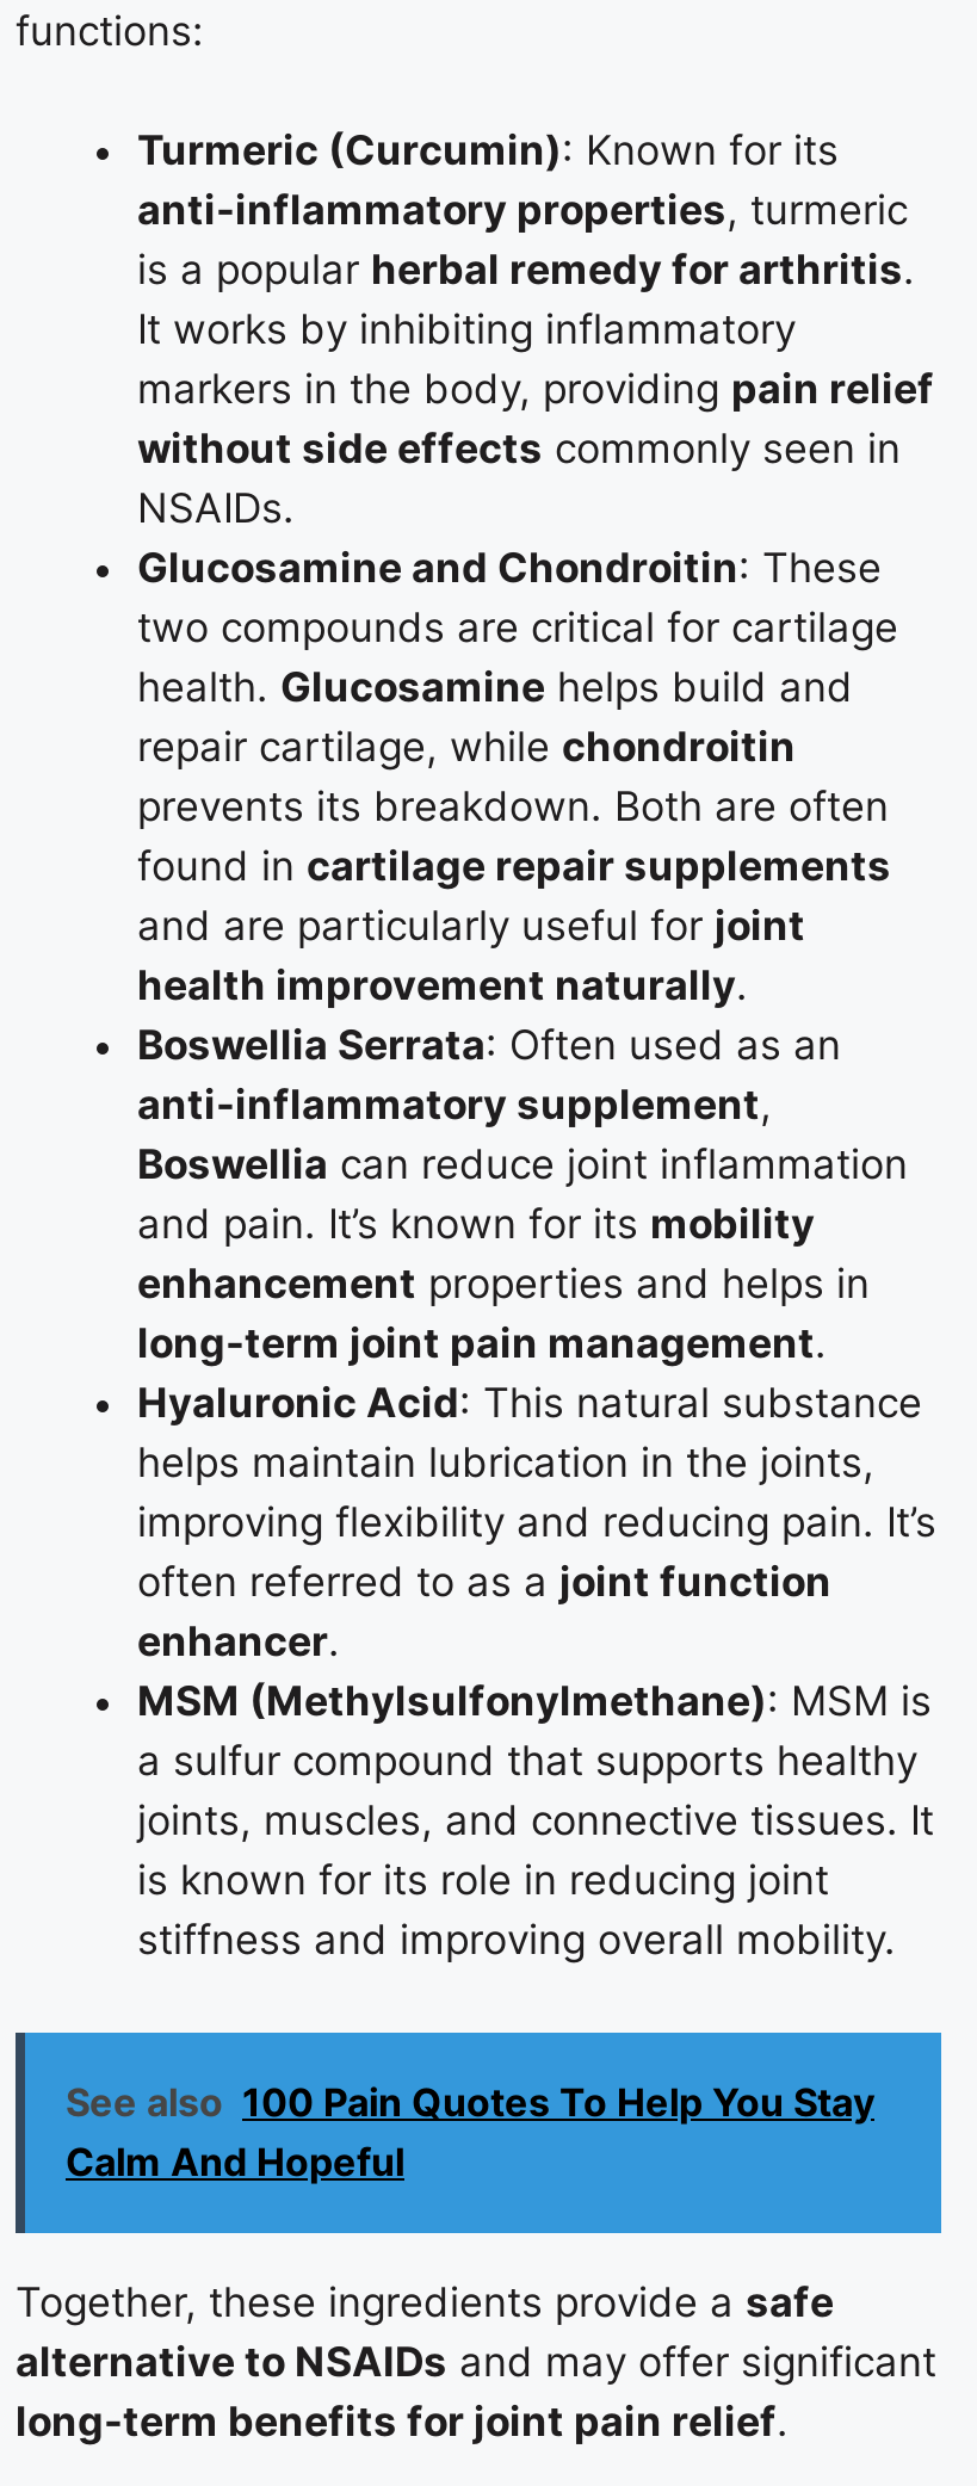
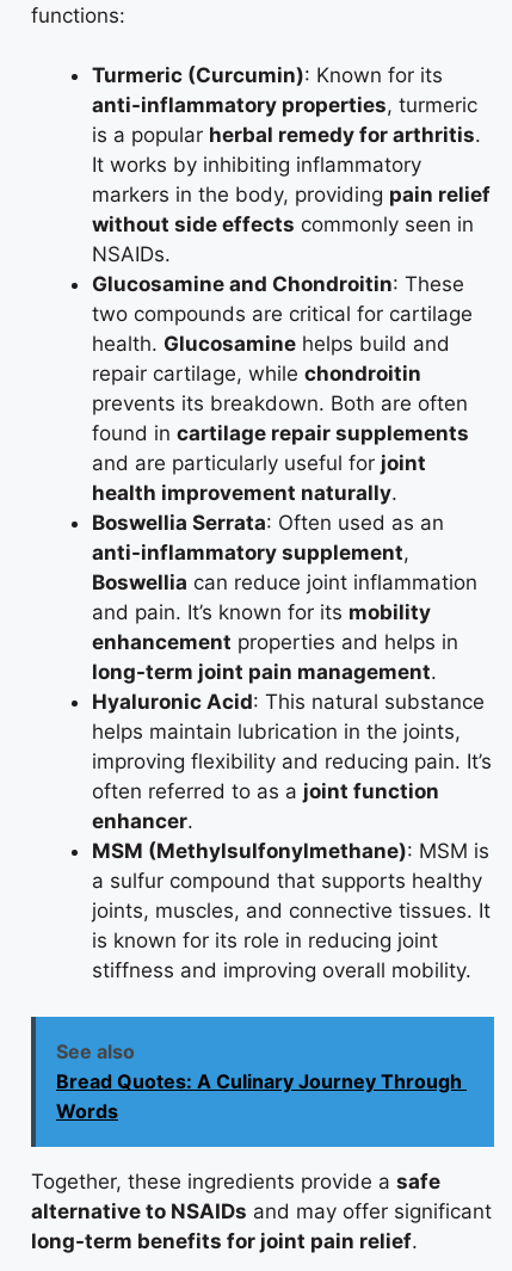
[66,2077,874,2184] See also 100 Pain Quotes To Help You Stay | Calm And Hopeful -> [56,1039,467,1122] See also | Bread Quotes: A Culinary Journey Through | Words

